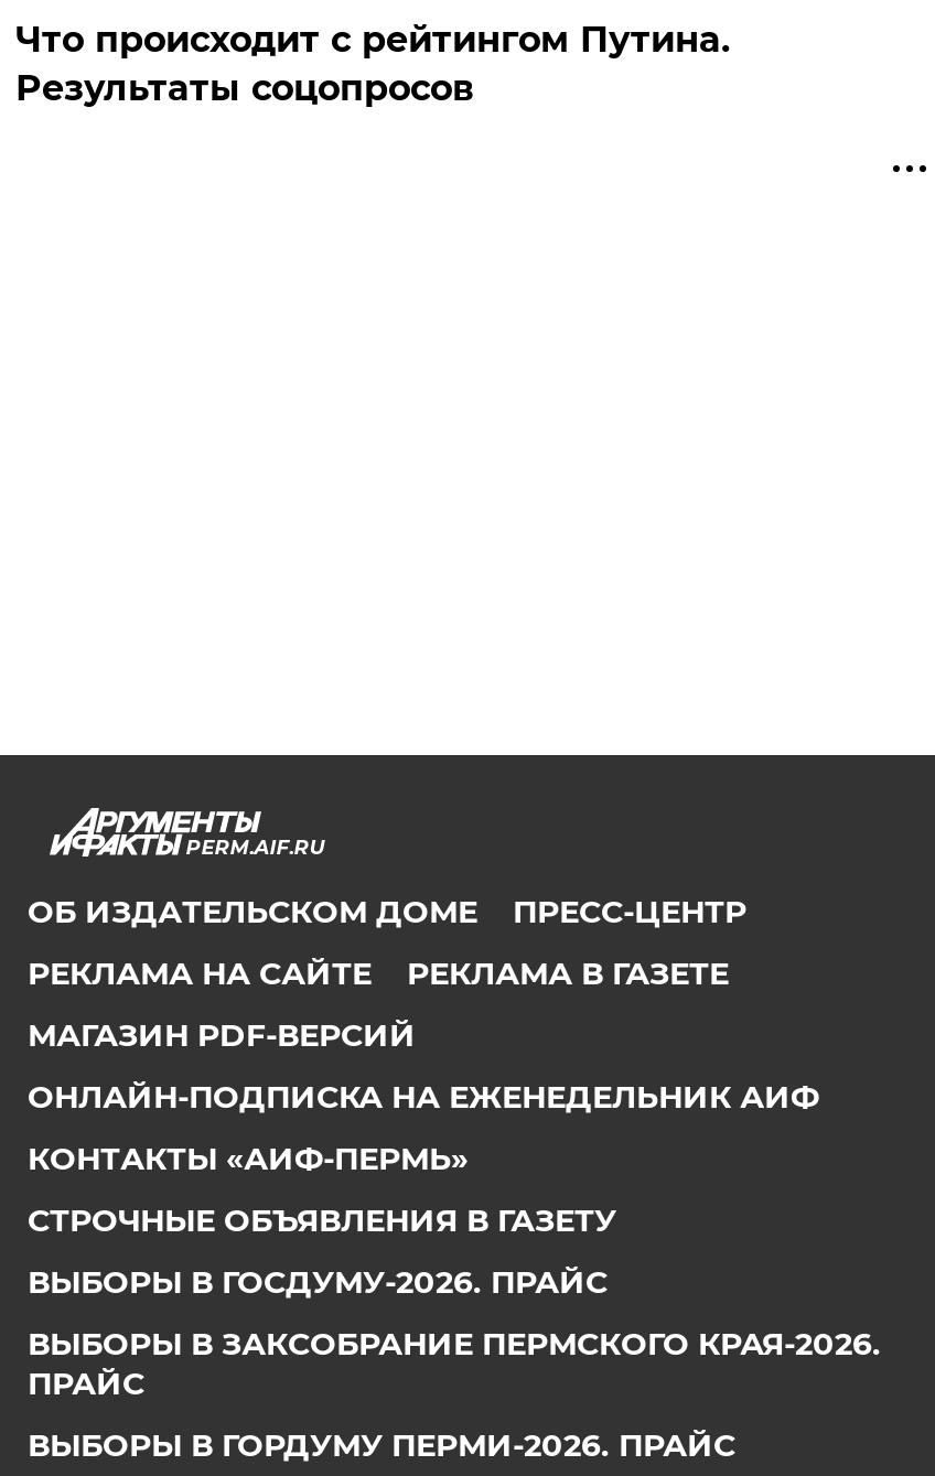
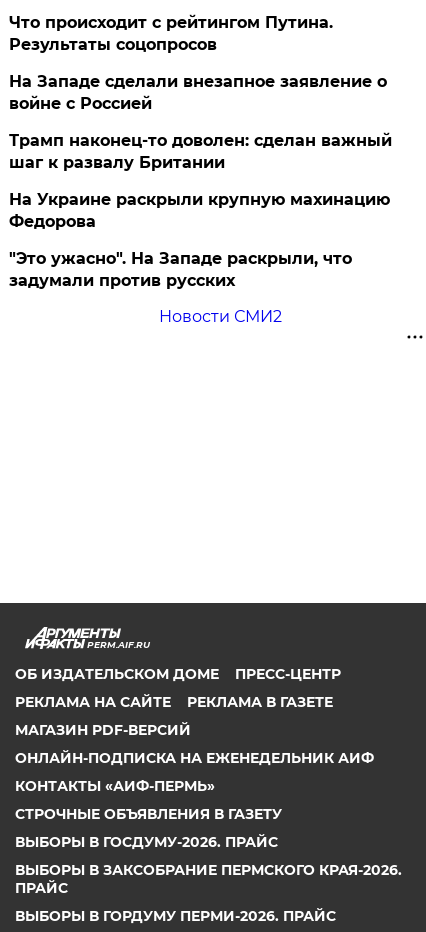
none -> [9,72,392,326] На Западе сделали внезапное заявление о | войне с Россией | Трамп наконец-то доволен: сделан важный | шаг к развалу Британии | На Украине раскрыли крупную махинацию | Федорова | "Это ужасно". На Западе раскрыли, что | задумали против русских | Новости СМИ2

